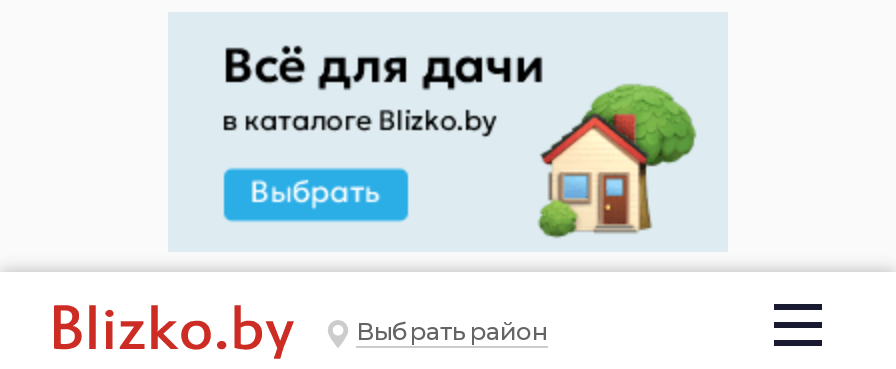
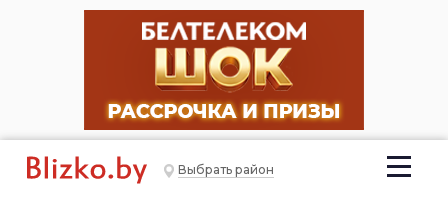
[168,12,728,252] [image] -> [83,9,365,131] [image]

